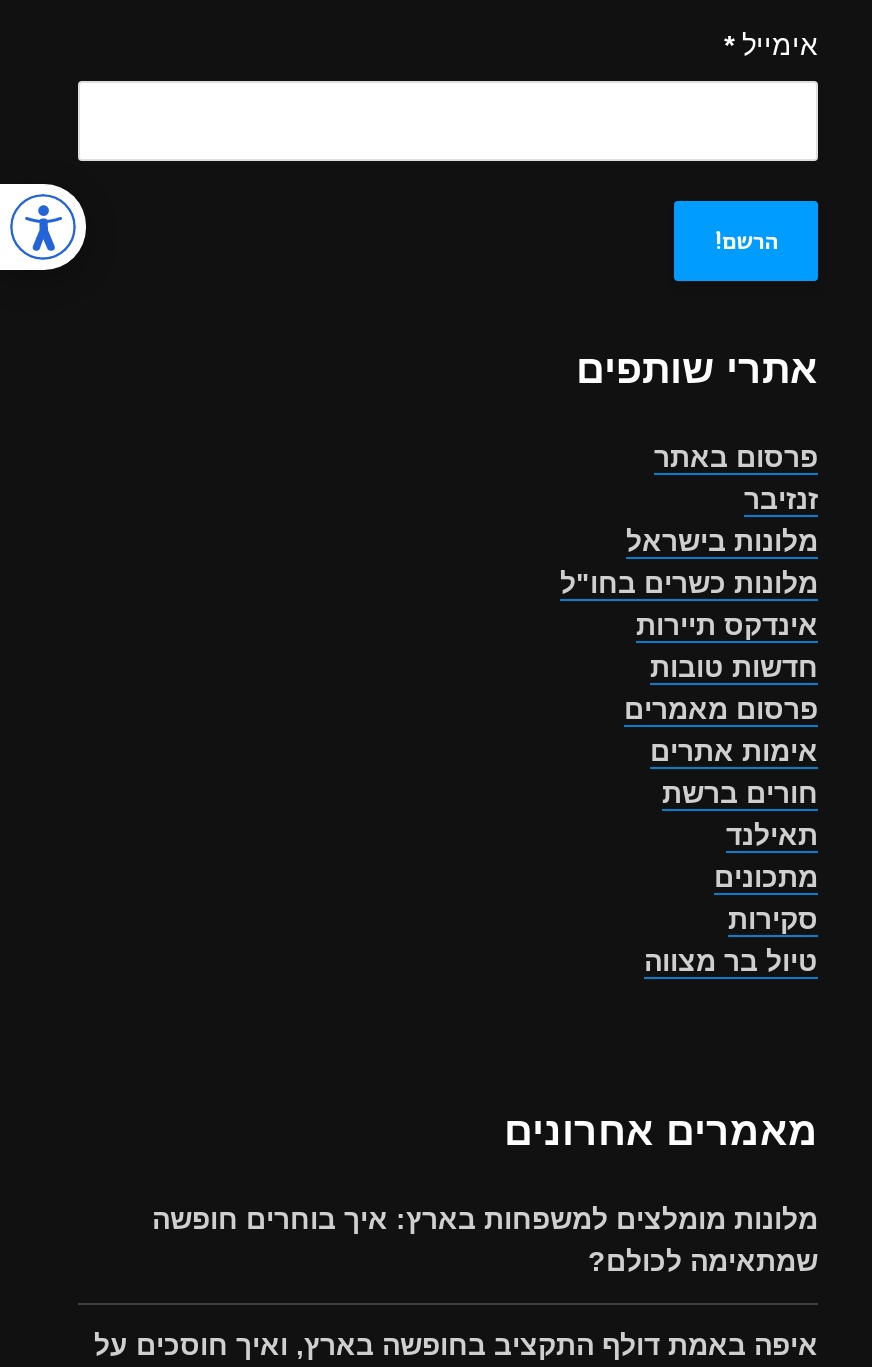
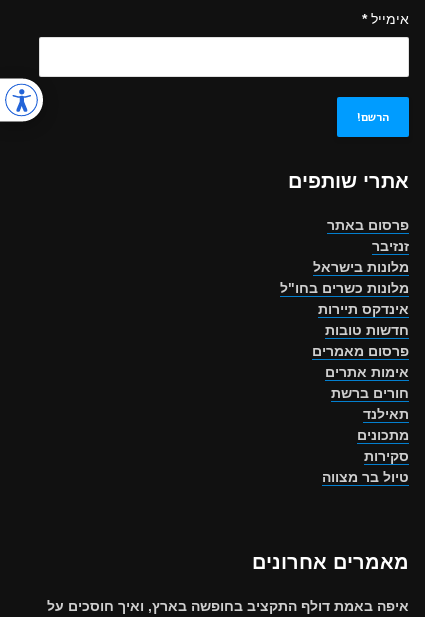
[6,163,88,273] [image] -> [3,77,44,132] [image]
[152,1203,818,1277] מלונות מומלצים למשפחות בארץ: איך בוחרים חופשה | שמתאימה לכולם? -> none

